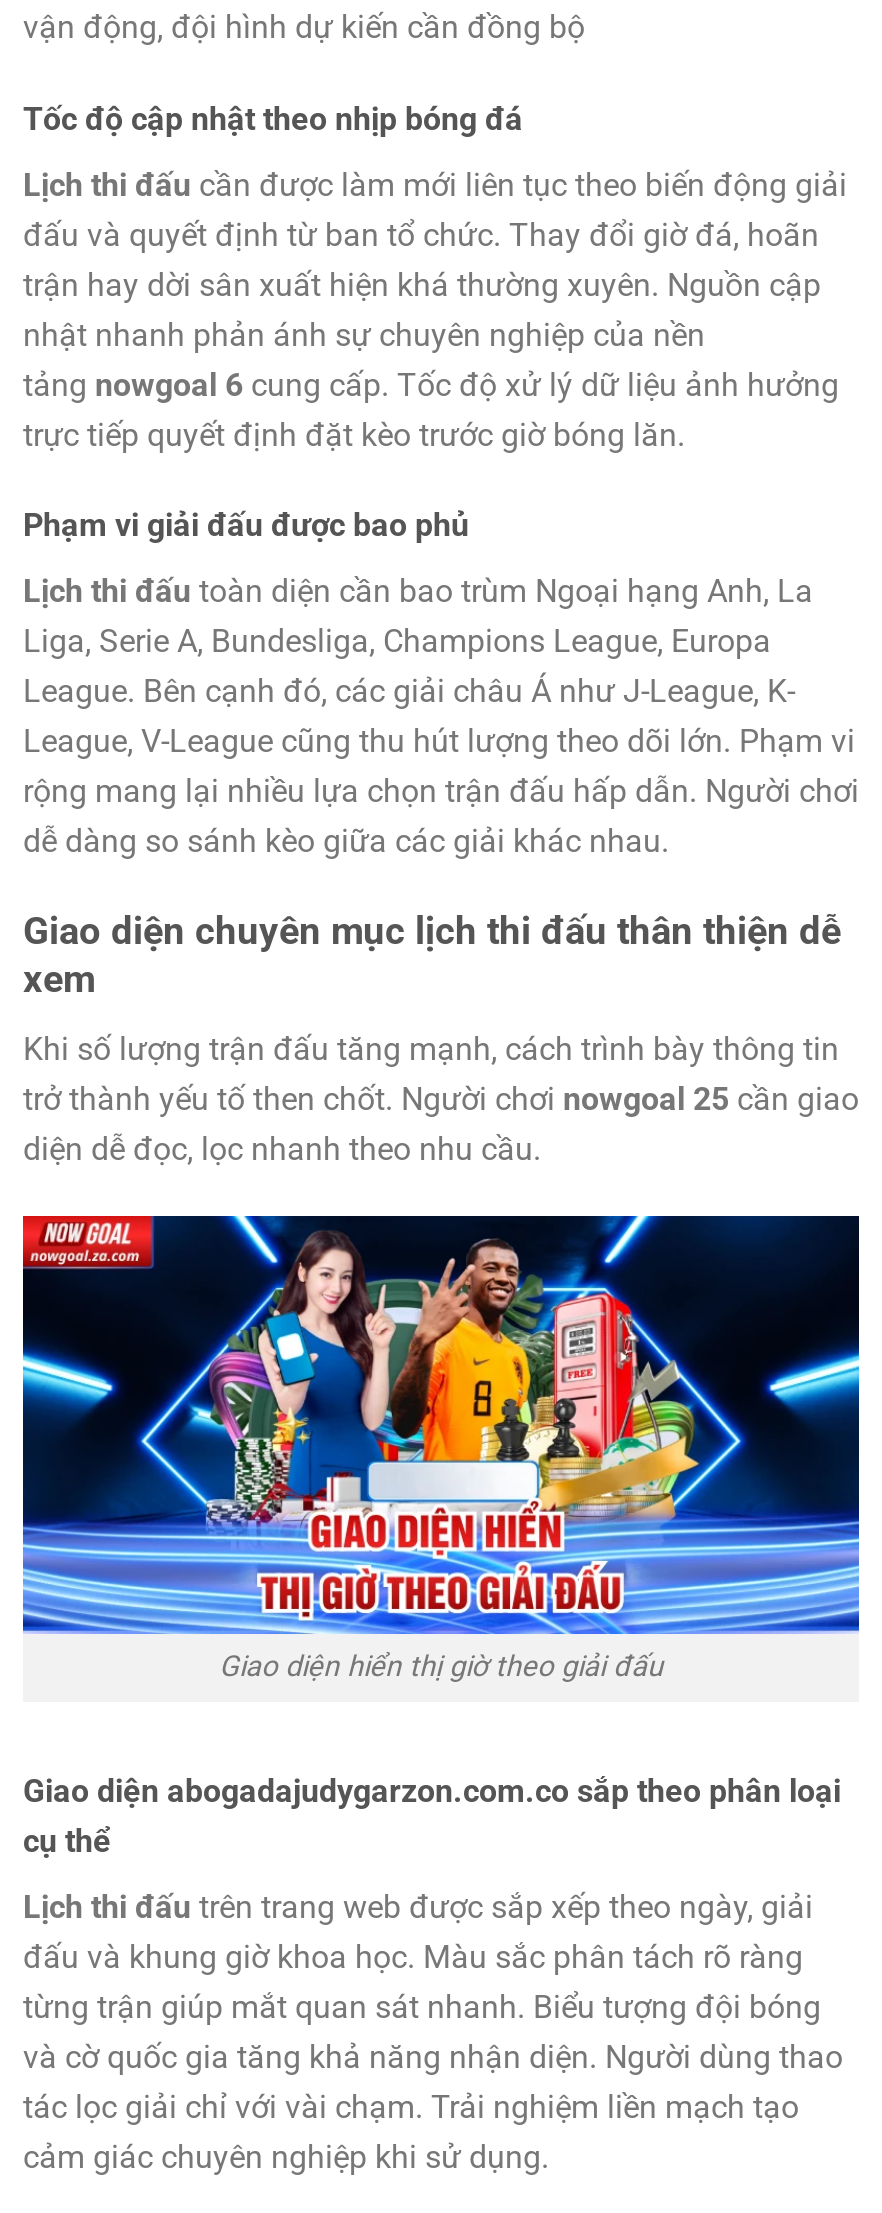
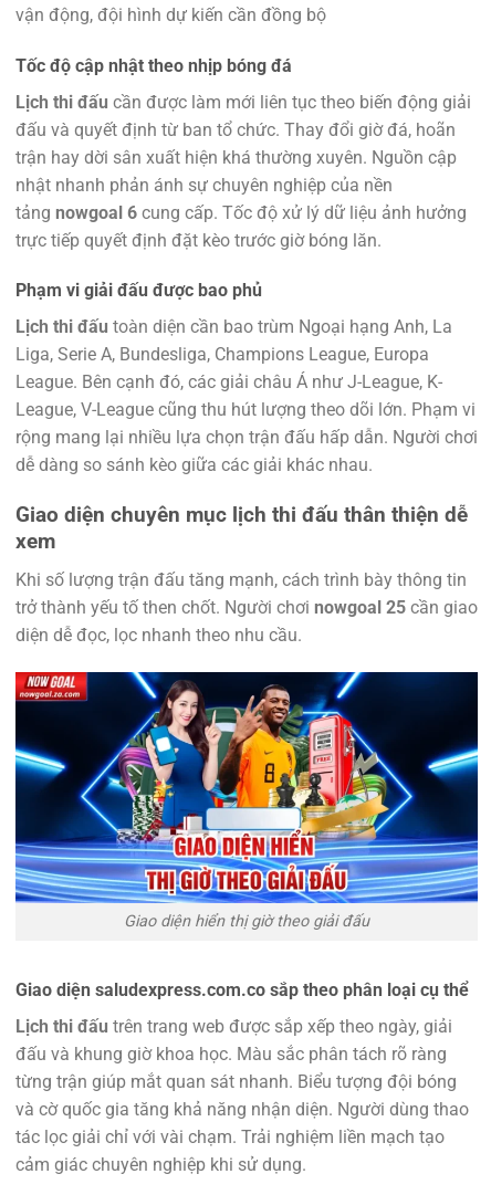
[23,1772,841,1860] Giao diện abogadajudygarzon.com.co sắp theo phân loại | cụ thể -> [15,980,469,1001] Giao diện saludexpress.com.co sắp theo phân loại cụ thể

